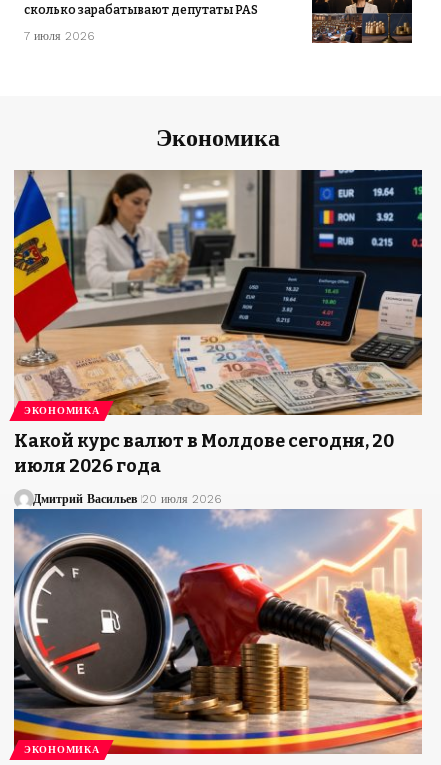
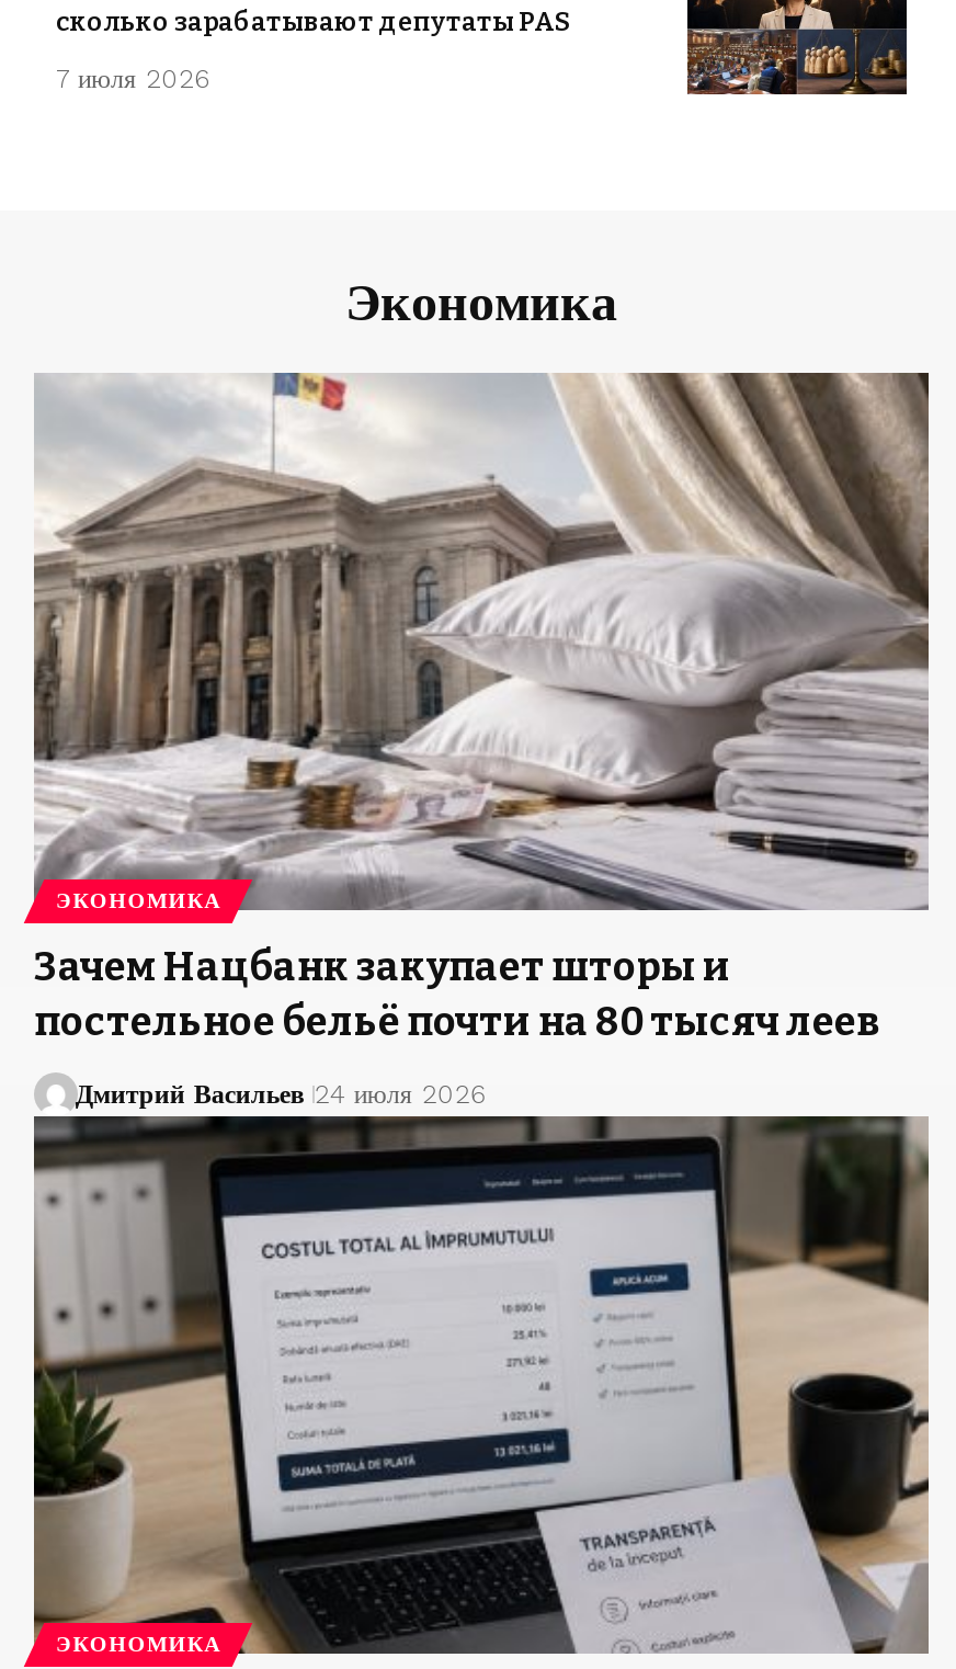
[13,169,423,477] [image] | Какой курс валют в Молдове сегодня, 20 | июля 2026 года -> [32,371,931,1046] [image] | Зачем Нацбанк закупает шторы и | постельное бельё почти на 80 тысяч леев
[33,492,221,506] Дмитрий Васильев 20 июля 2026 -> [75,1079,485,1109] Дмитрий Васильев 24 июля 2026
[13,509,423,755] [image] -> [32,1114,931,1656] [image]

